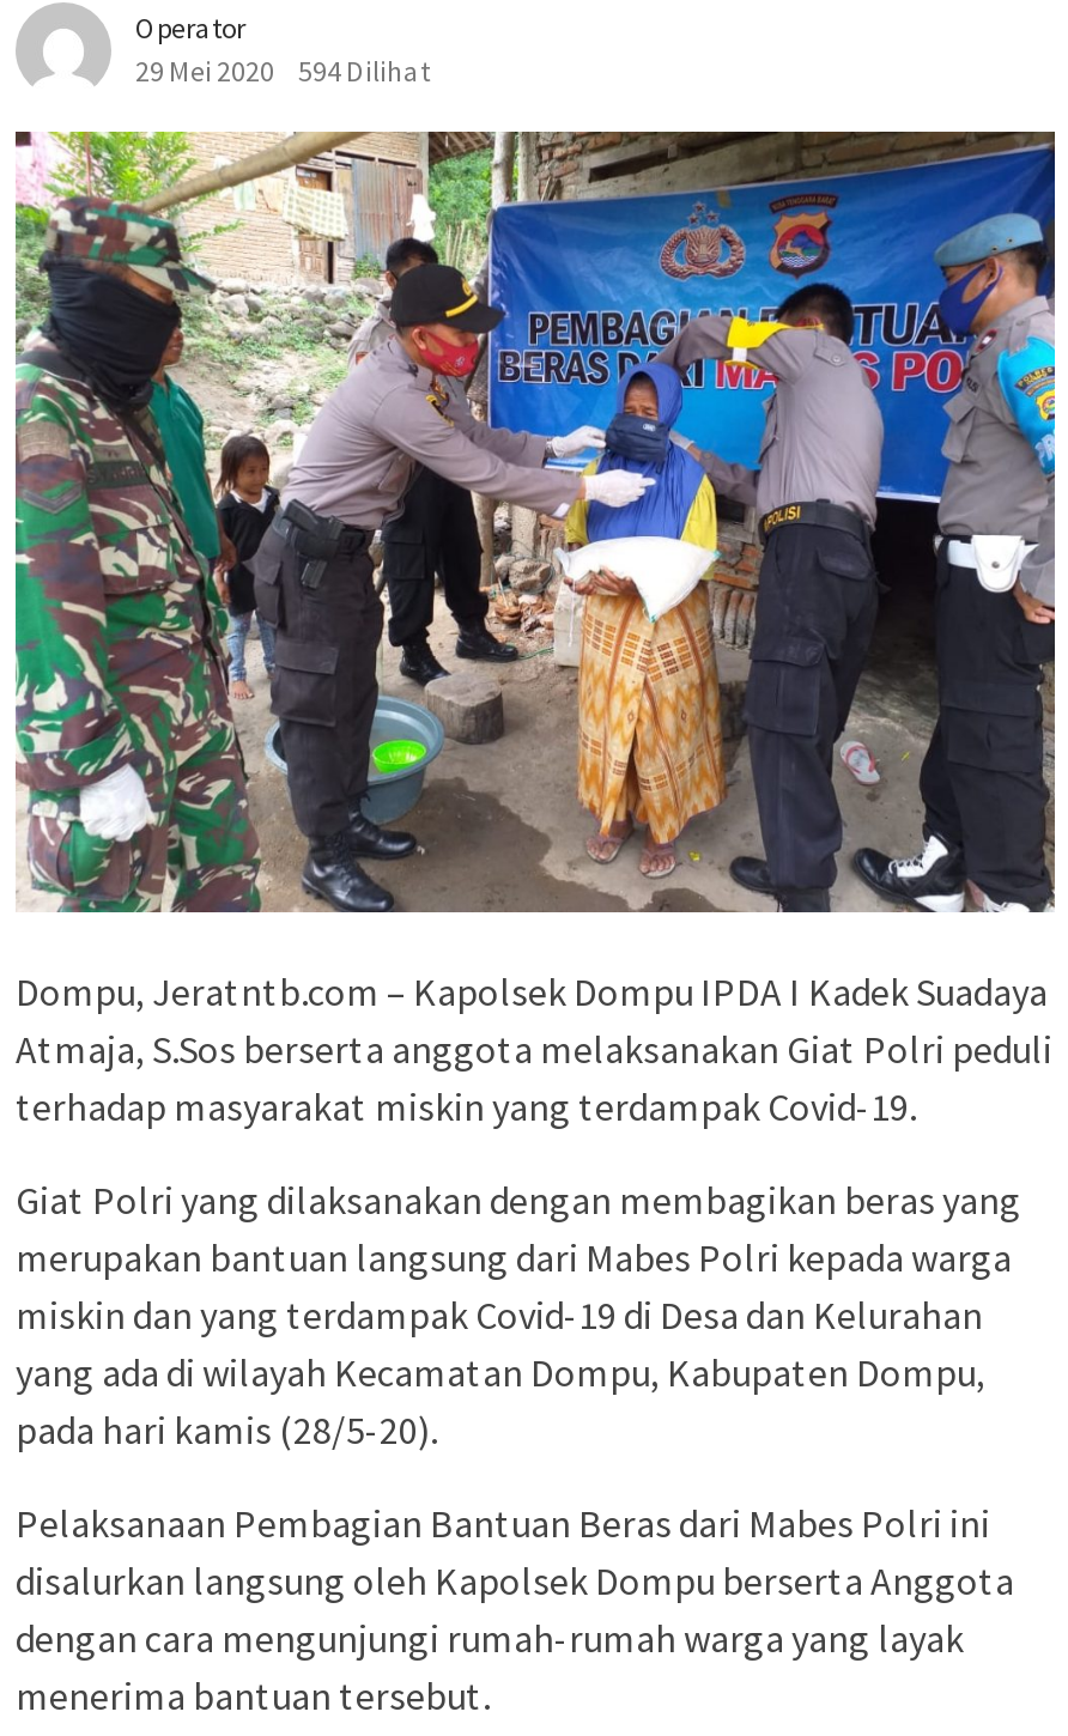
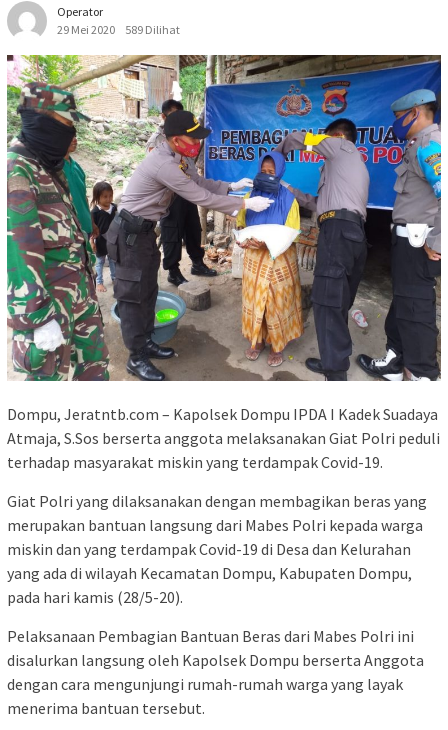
[135,54,430,90] 29 Mei 2020 594 Dilihat -> [57,22,180,37] 29 Mei 2020 589 Dilihat

